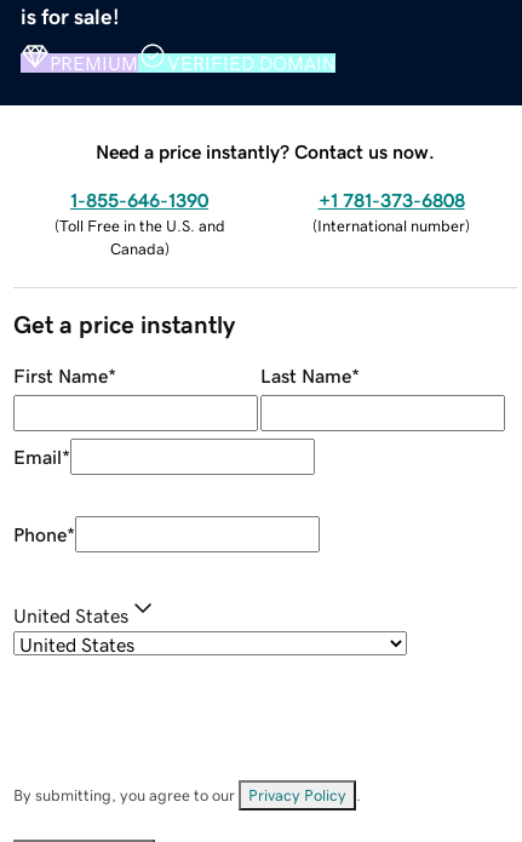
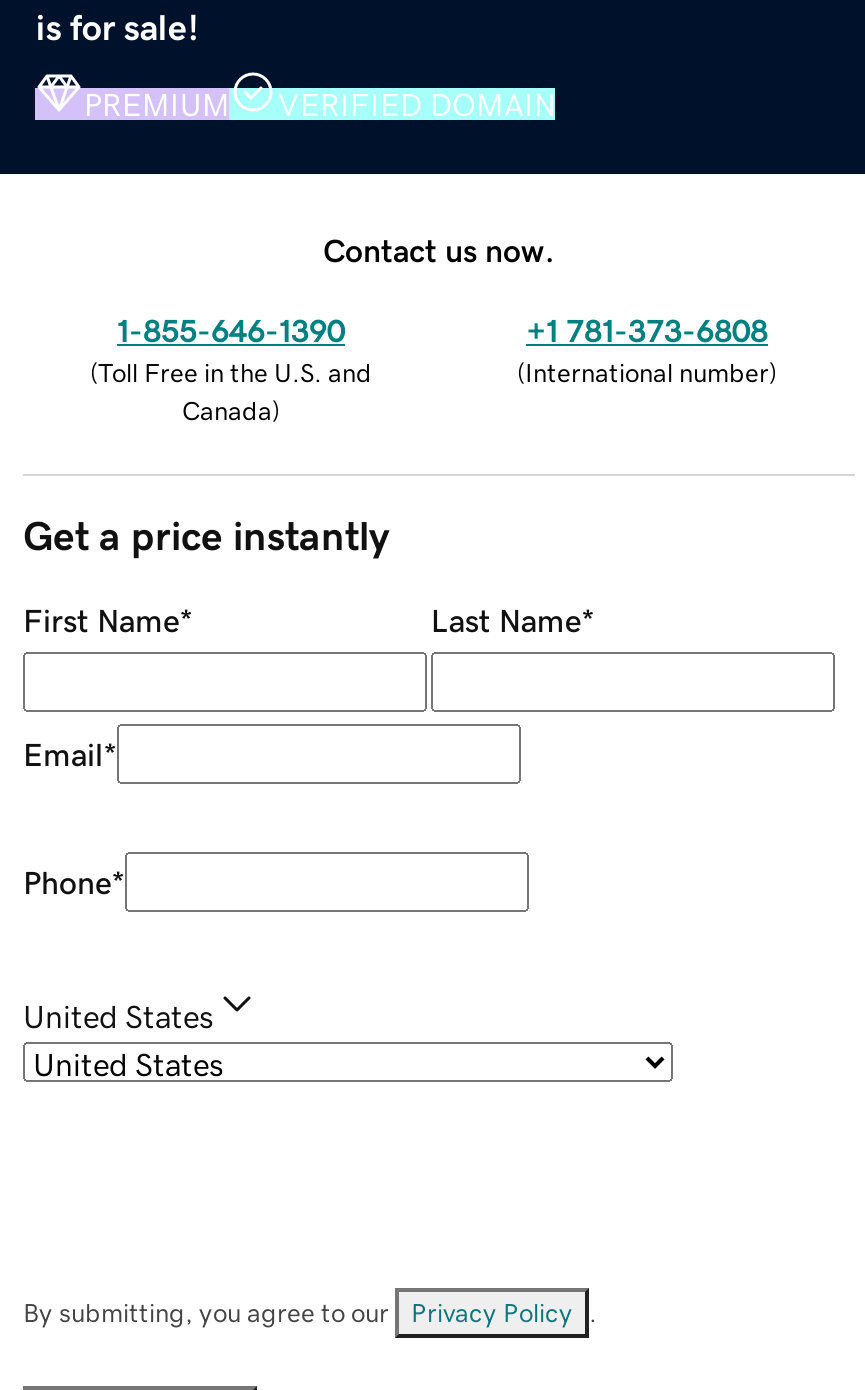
[96,141,435,161] Need a price instantly? Contact us now. -> [323,233,555,265] Contact us now.

